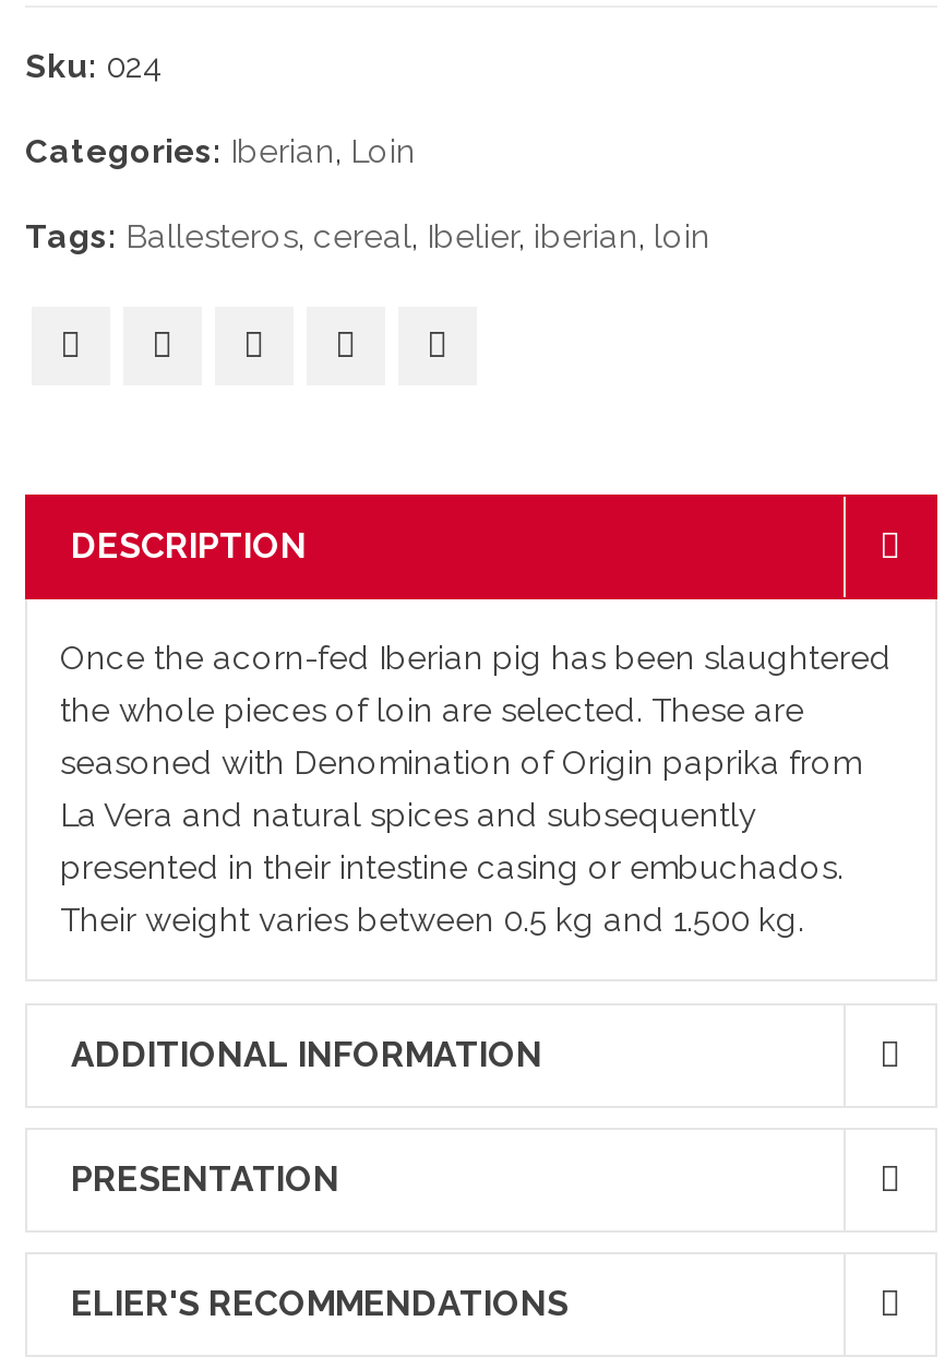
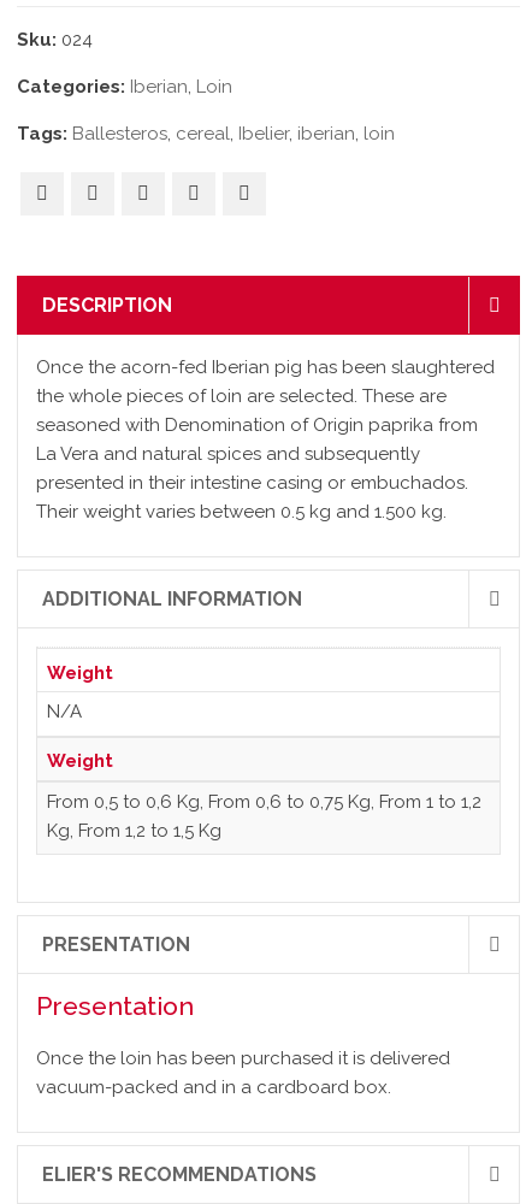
none -> [46,662,481,841] Weight | N/A | Weight | From 0,5 to 0,6 Kg, From 0,6 to 0,75 Kg, From 1 to 1,2 | Kg, From 1,2 to 1,5 Kg
none -> [36,991,450,1098] Presentation | Once the loin has been purchased it is delivered | vacuum-packed and in a cardboard box.

